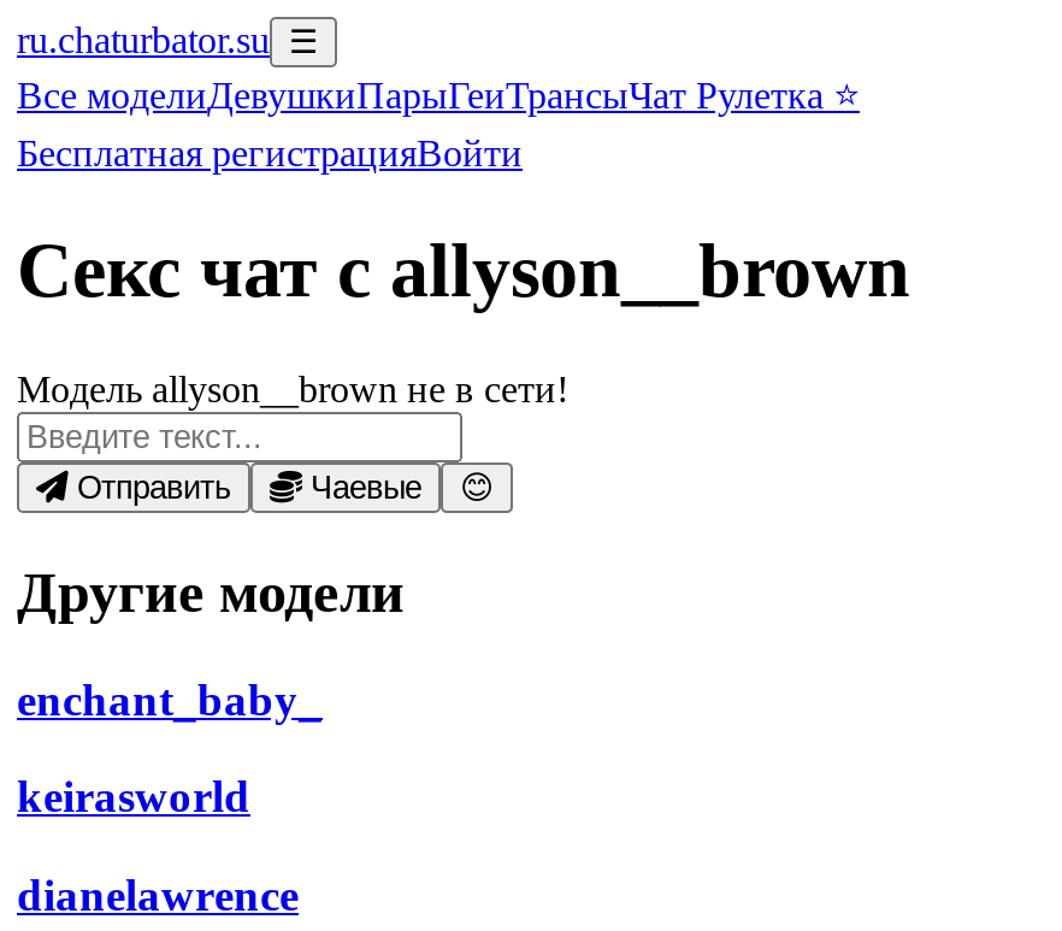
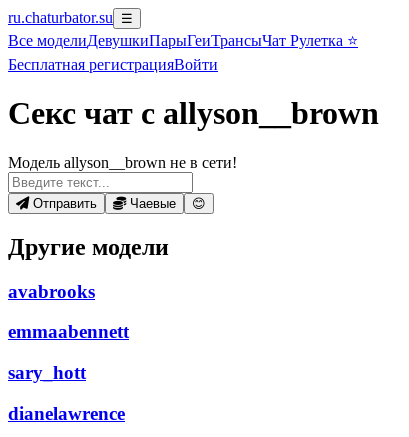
[17,674,323,822] enchant_baby_ | keirasworld -> [8,281,129,383] avabrooks | emmaabennett | sary_hott

